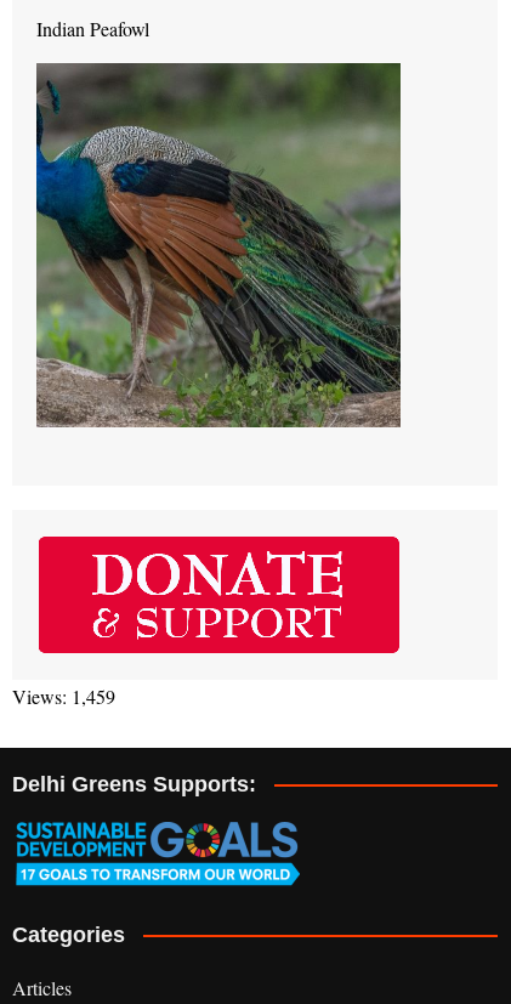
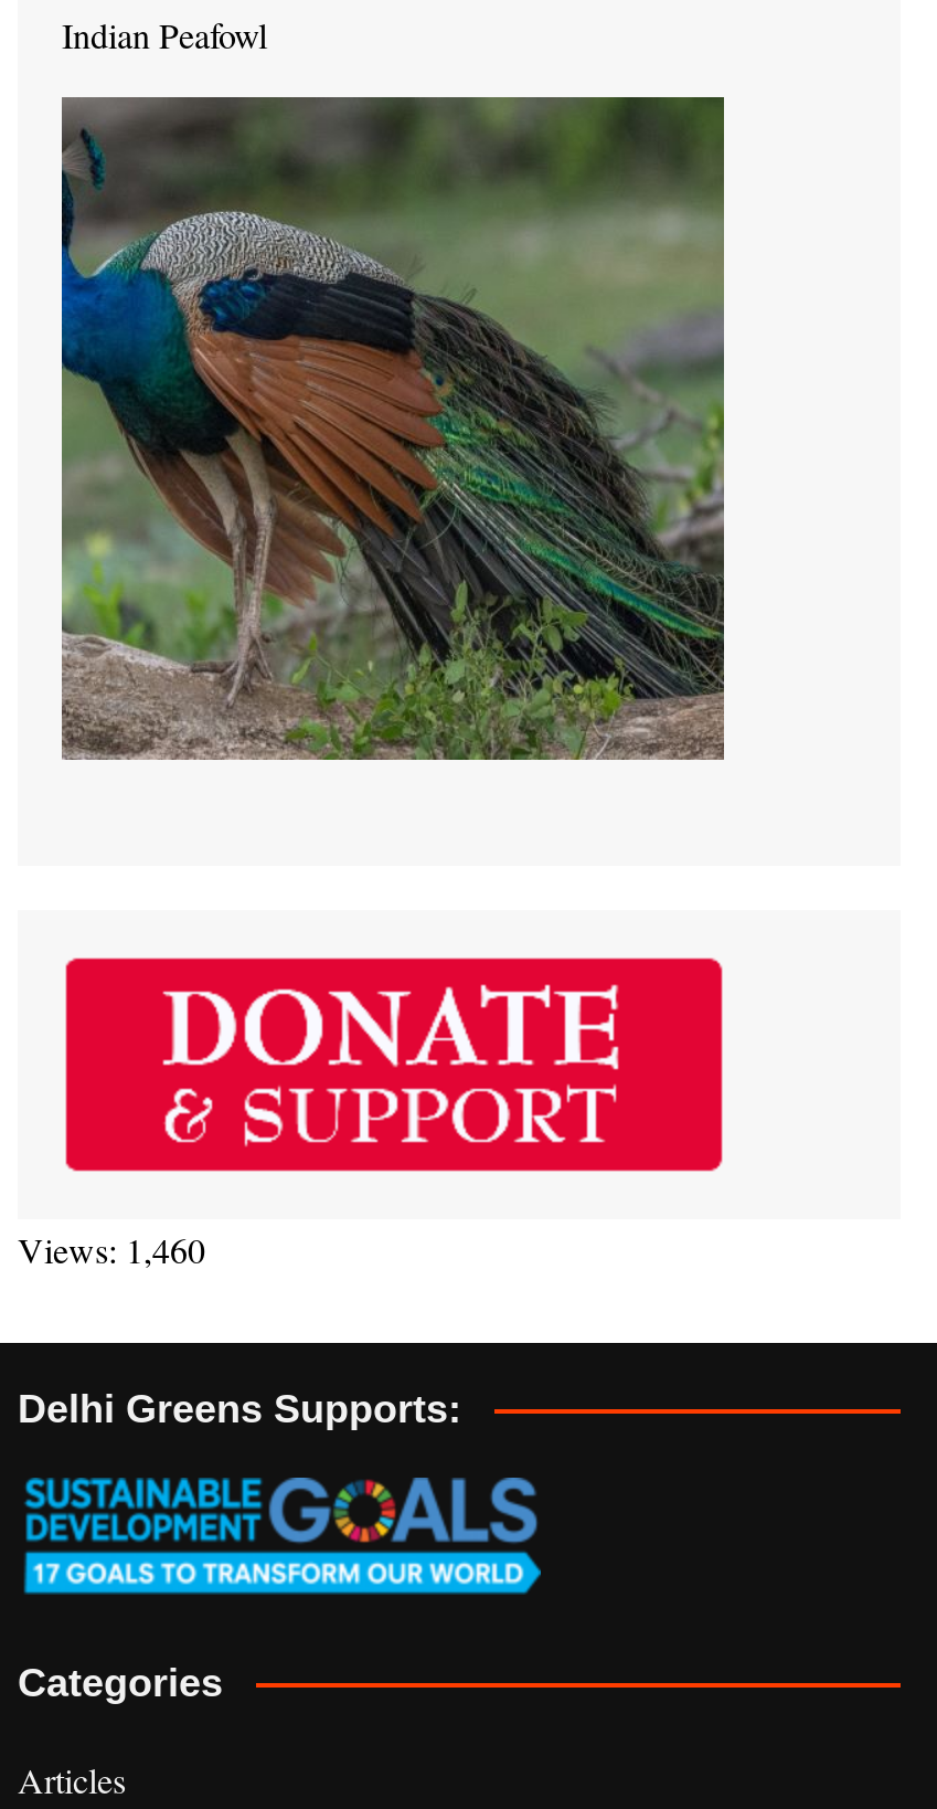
[12,683,115,709] Views: 1,459 -> [18,1225,205,1271] Views: 1,460

